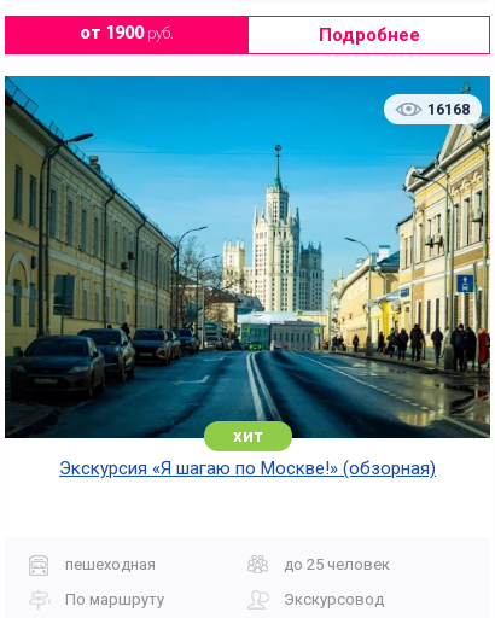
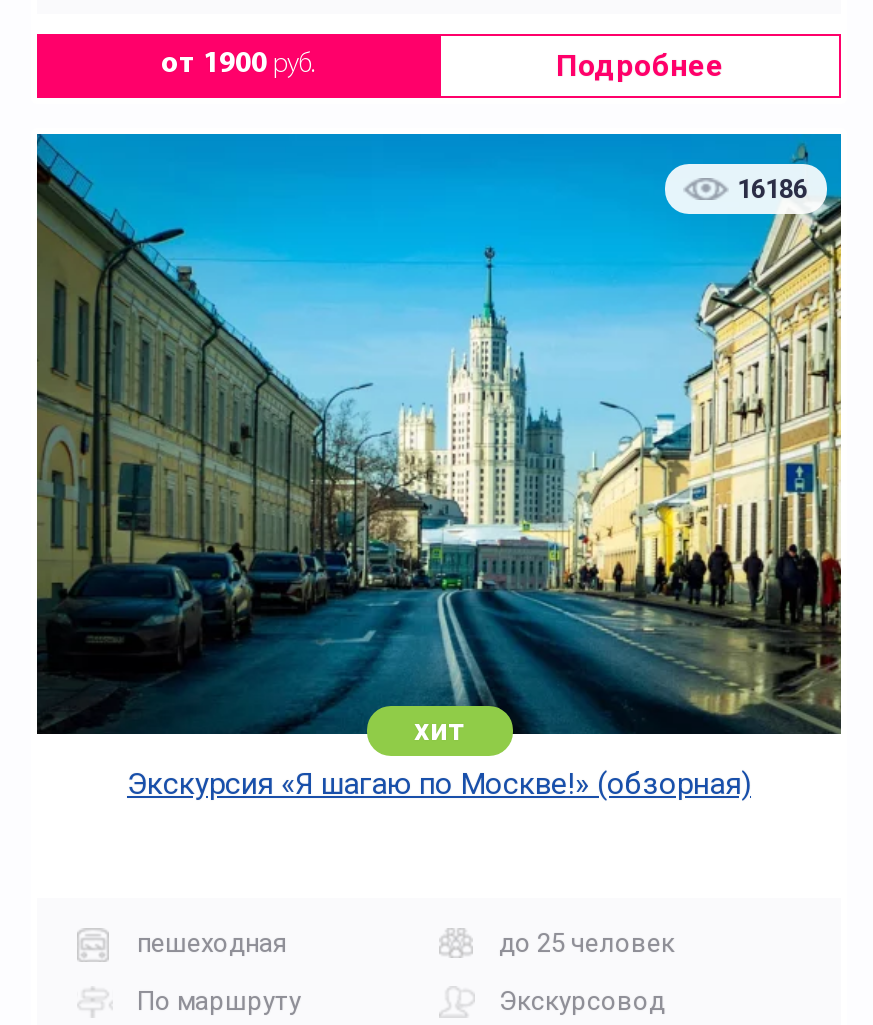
[427,100,470,118] 16168 -> [737,174,807,204] 16186

